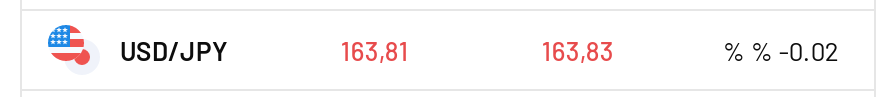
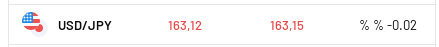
[341,34,409,66] 163,81 -> [168,16,202,32] 163,12
[542,34,614,66] 163,83 -> [270,16,304,32] 163,15

